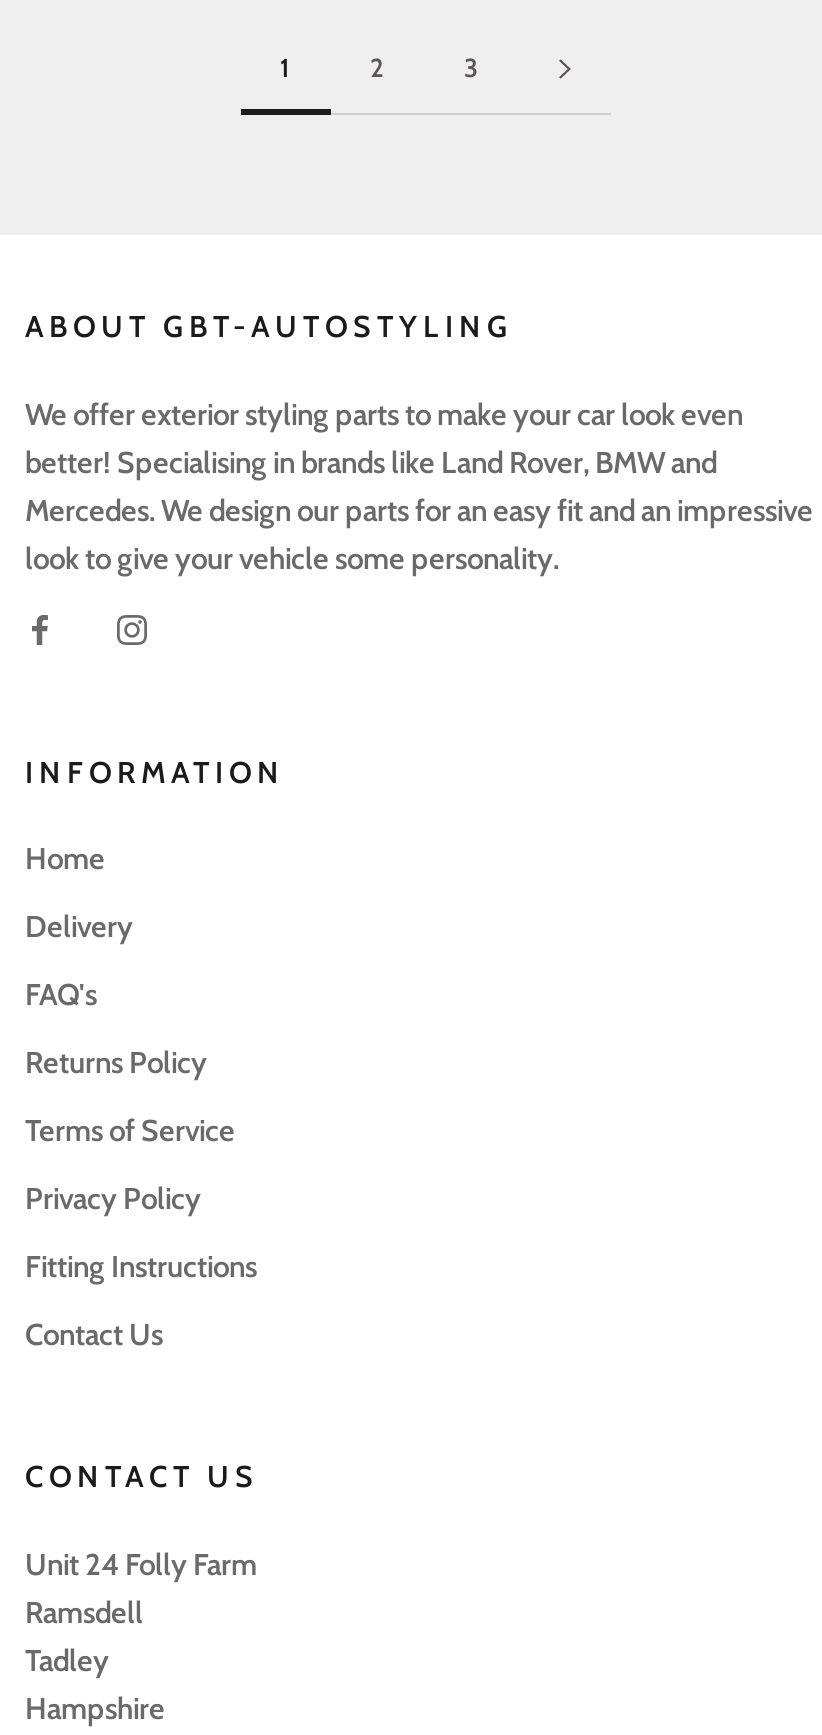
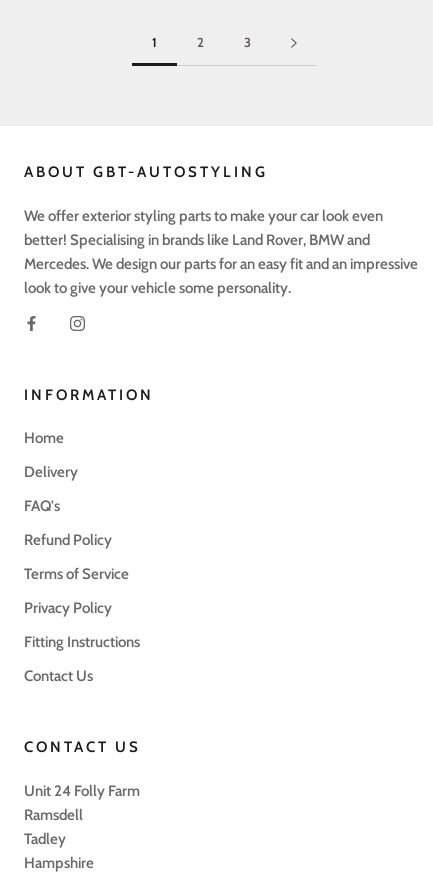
[25,1044,207,1080] Returns Policy -> [24,530,112,548] Refund Policy

